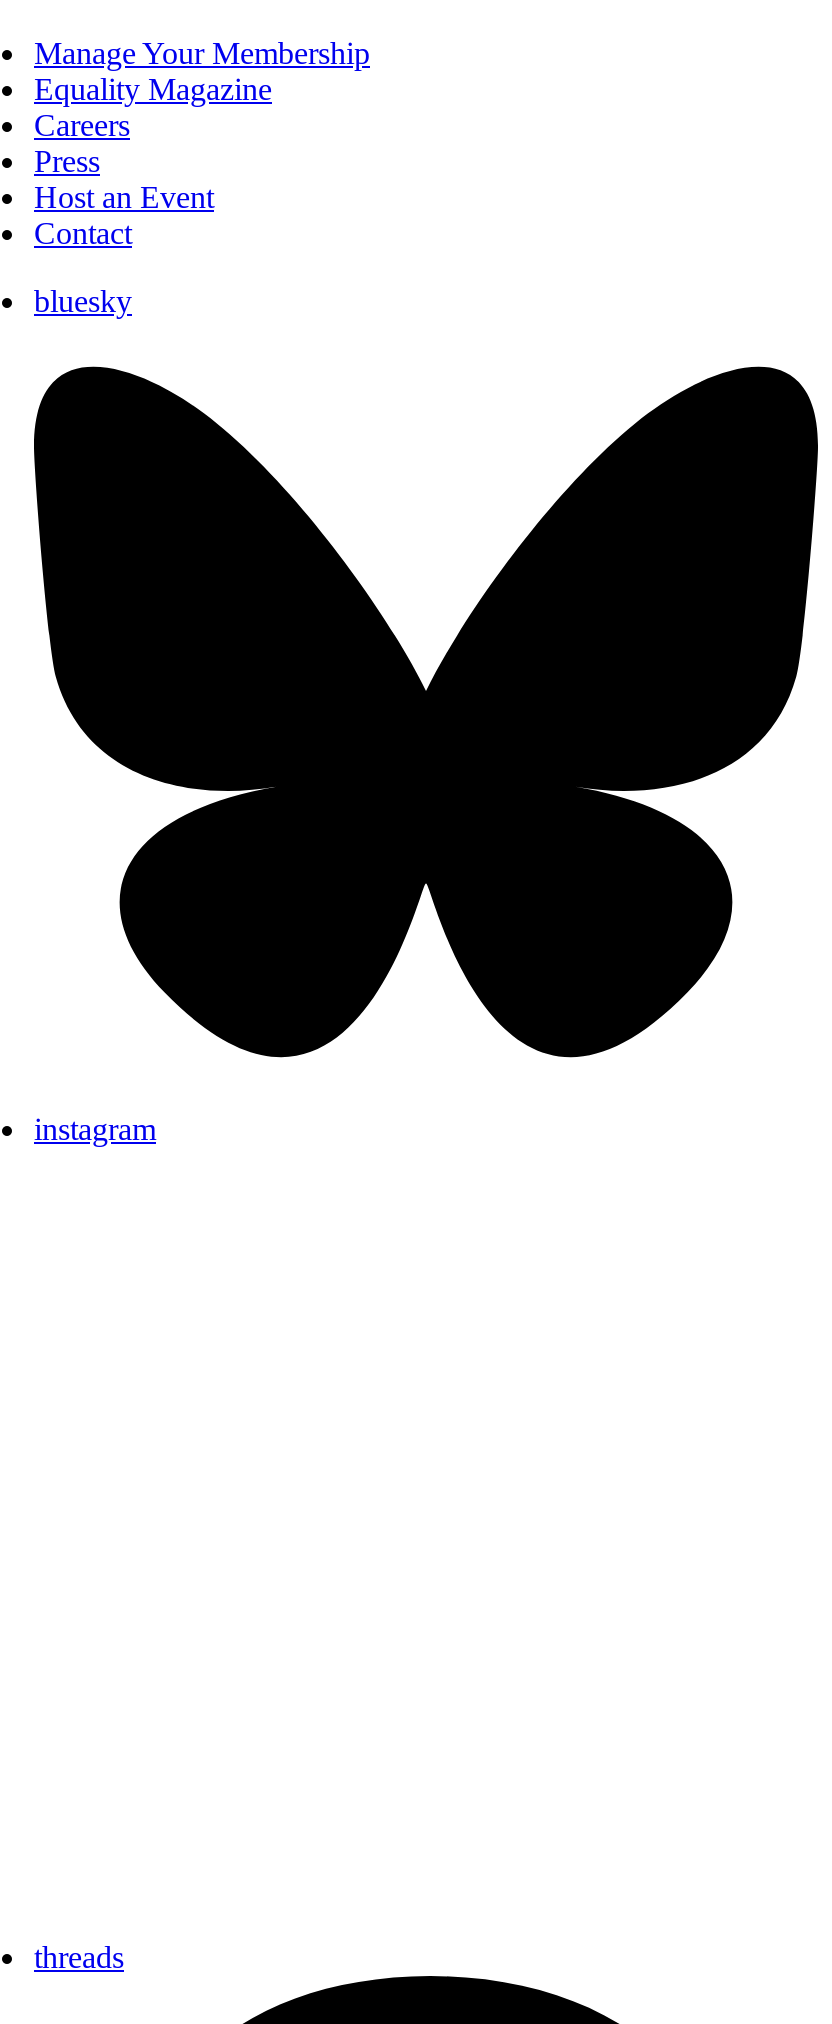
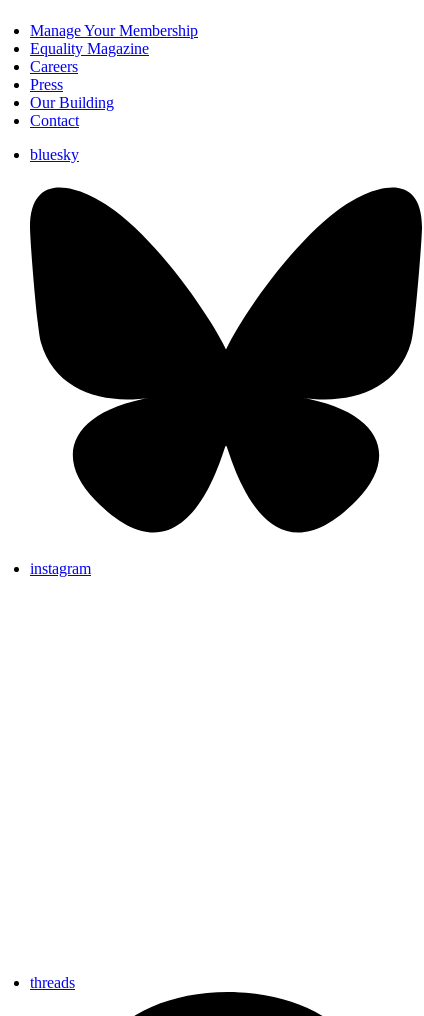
[34,181,214,215] Host an Event -> [30,94,114,111] Our Building

